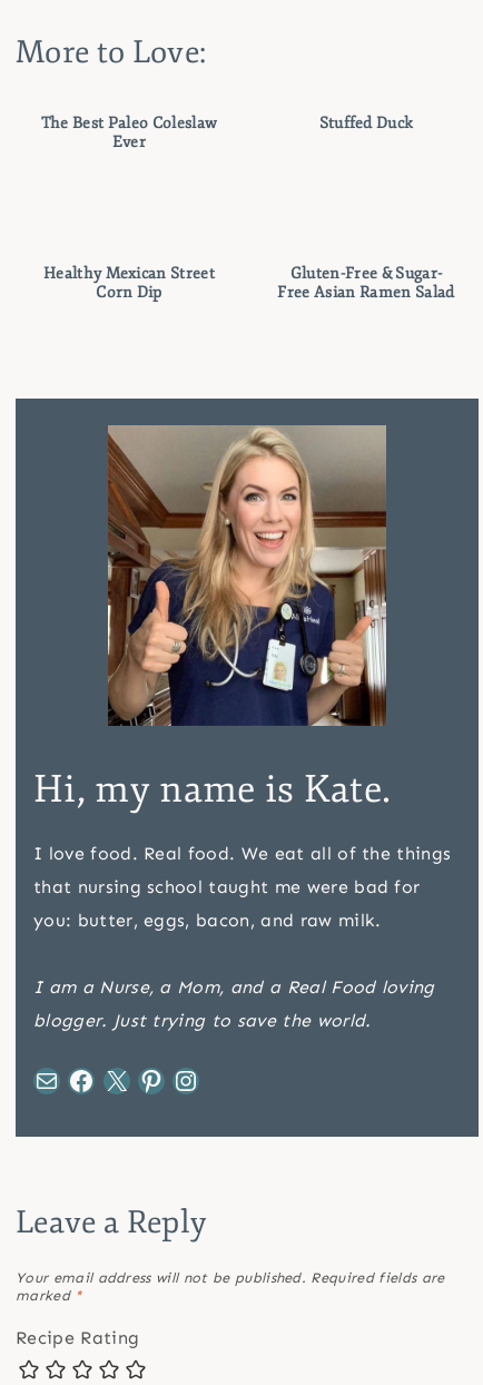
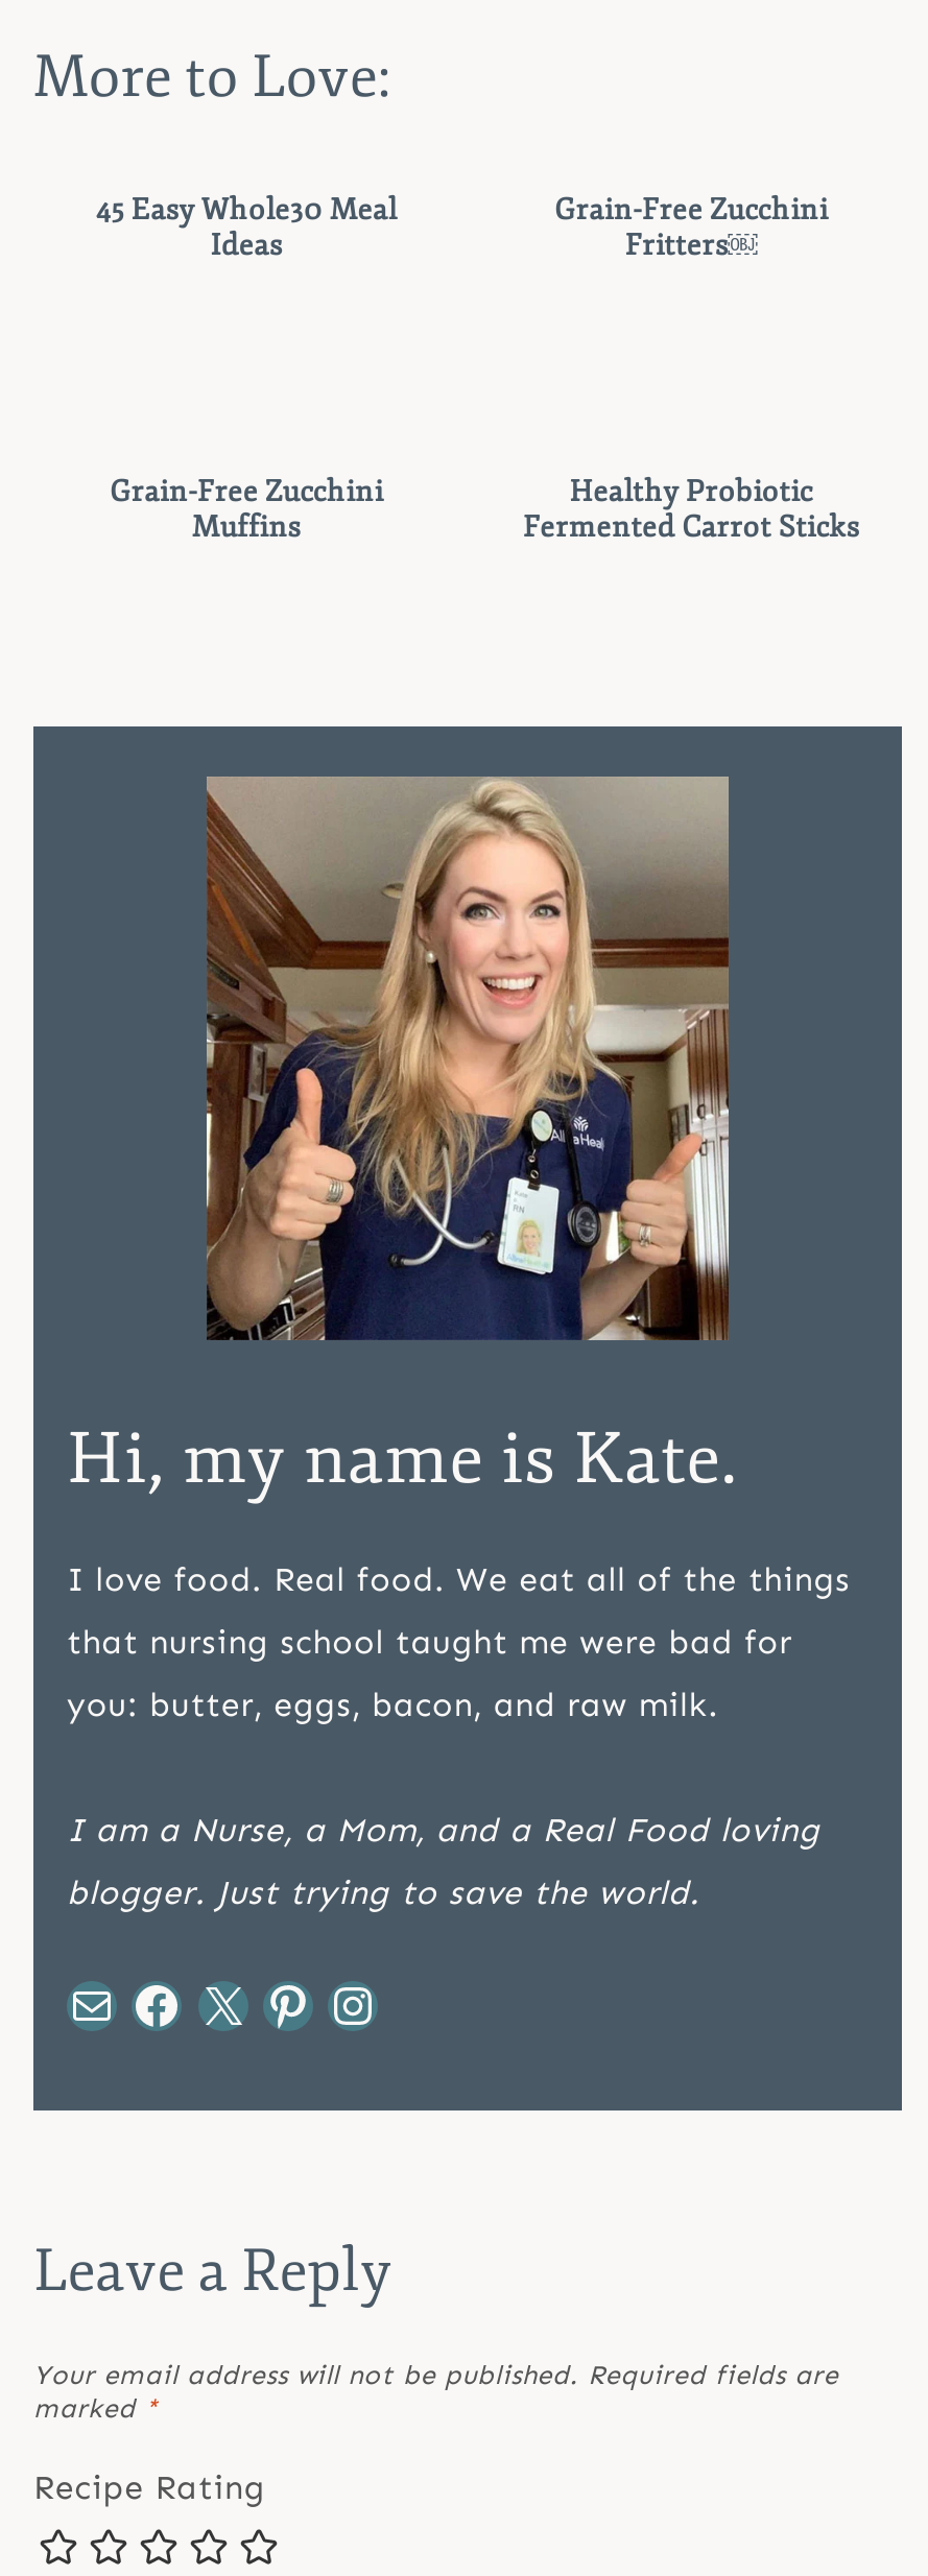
[41,113,217,151] The Best Paleo Coleslaw | Ever -> [96,191,397,262] 45 Easy Whole30 Meal | Ideas
[319,113,413,132] Stuffed Duck -> [554,191,828,262] Grain-Free Zucchini | Fritters￼
[43,264,215,301] Healthy Mexican Street | Corn Dip -> [110,473,383,544] Grain-Free Zucchini | Muffins
[278,264,455,301] Gluten-Free & Sugar- | Free Asian Ramen Salad -> [523,473,860,544] Healthy Probiotic | Fermented Carrot Sticks

